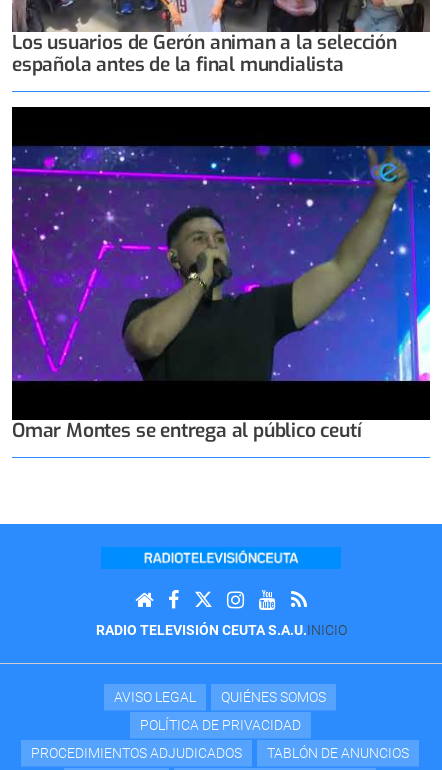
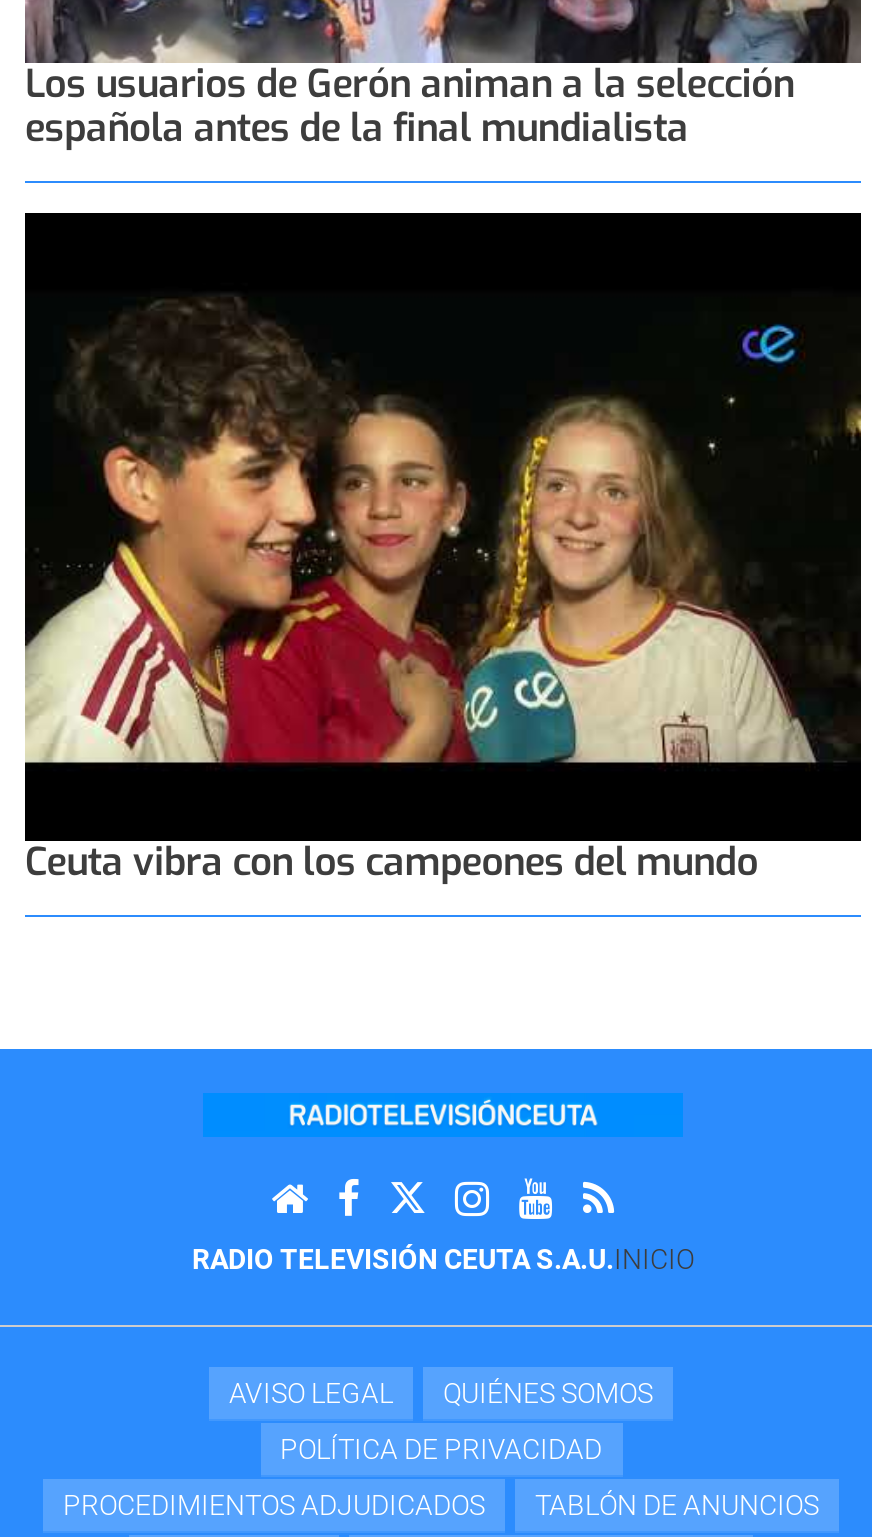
[11,144,431,443] [image] | Omar Montes se entrega al público ceutí -> [23,290,863,886] [image] | Ceuta vibra con los campeones del mundo

